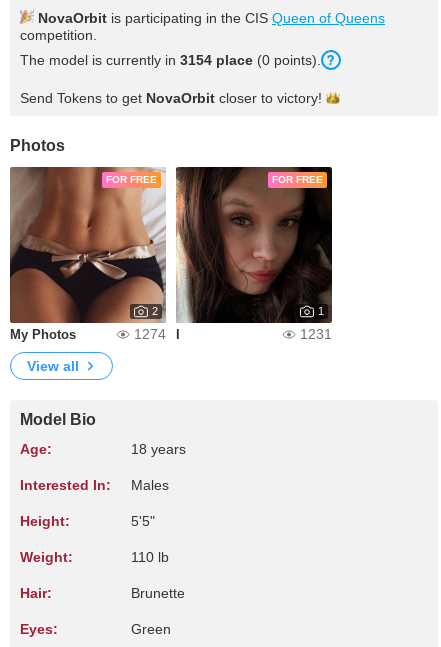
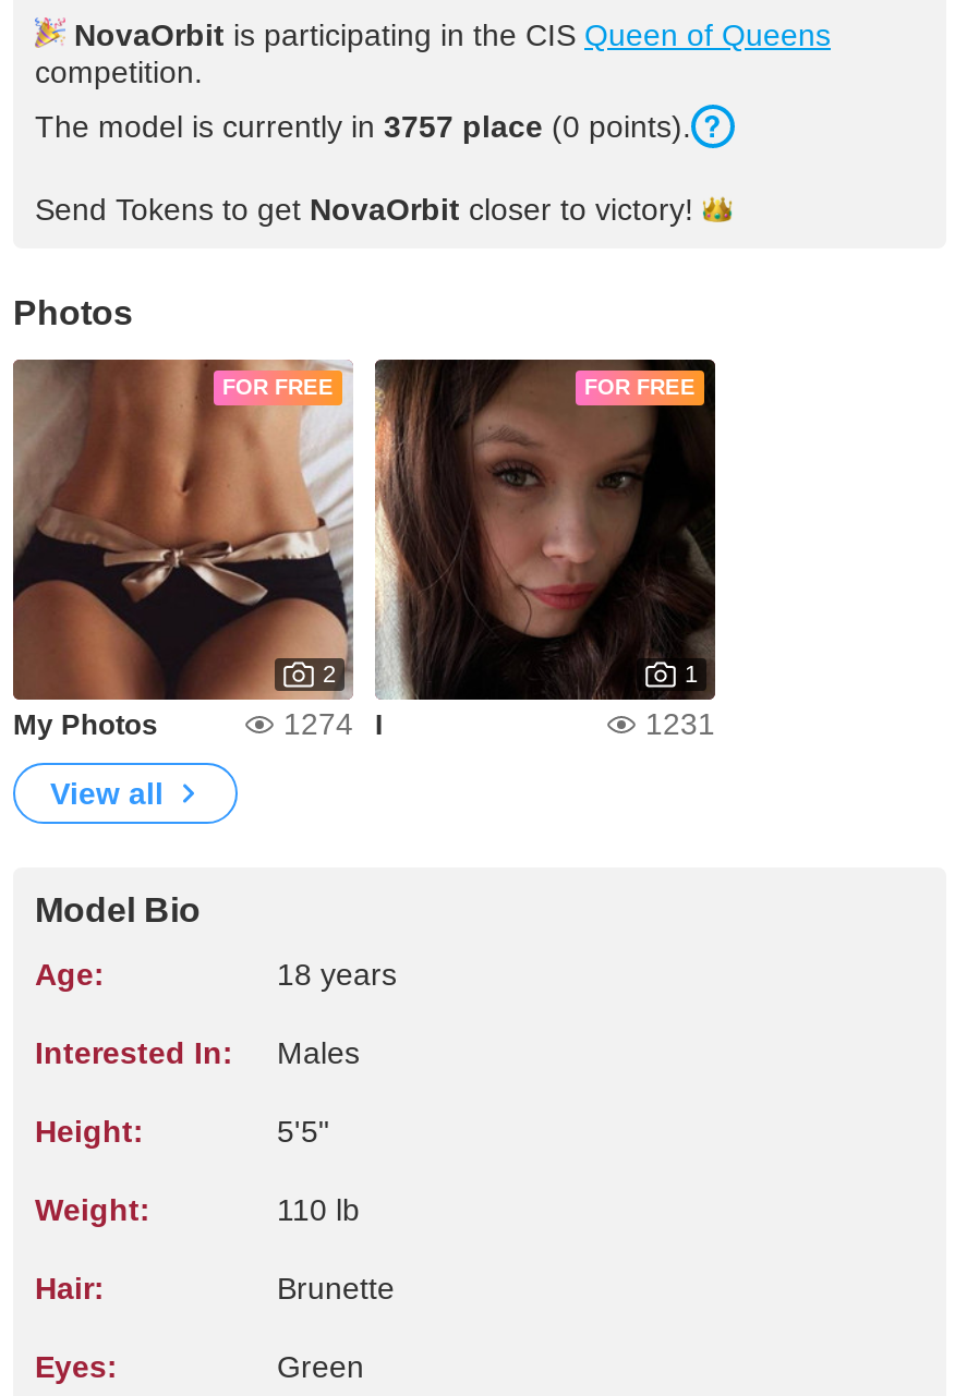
[20,52,321,68] The model is currently in 3154 place (0 points). -> [35,109,691,144] The model is currently in 3757 place (0 points).

